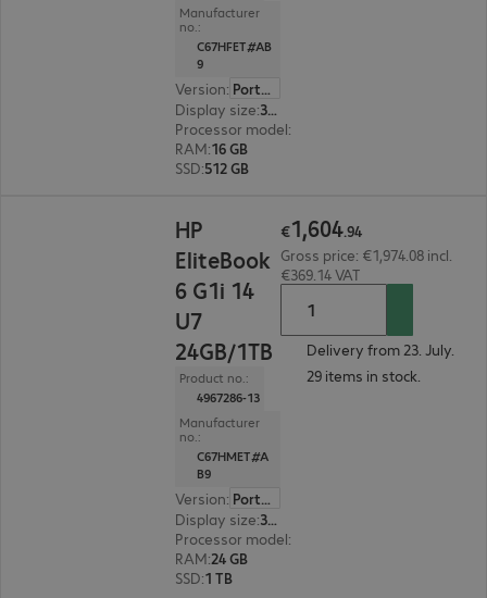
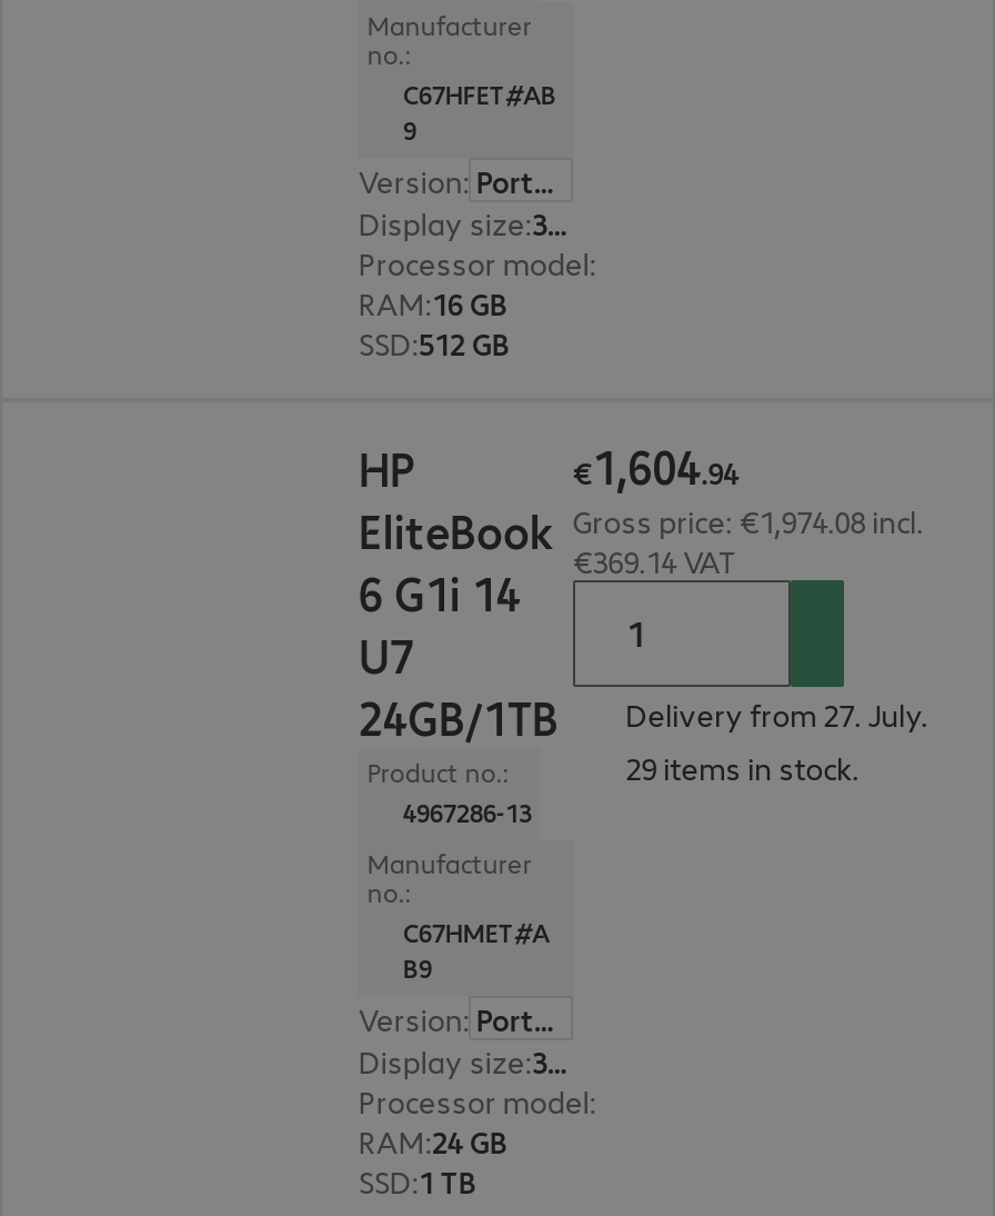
[306,339,454,359] Delivery from 23. July. -> [626,694,928,734] Delivery from 27. July.

